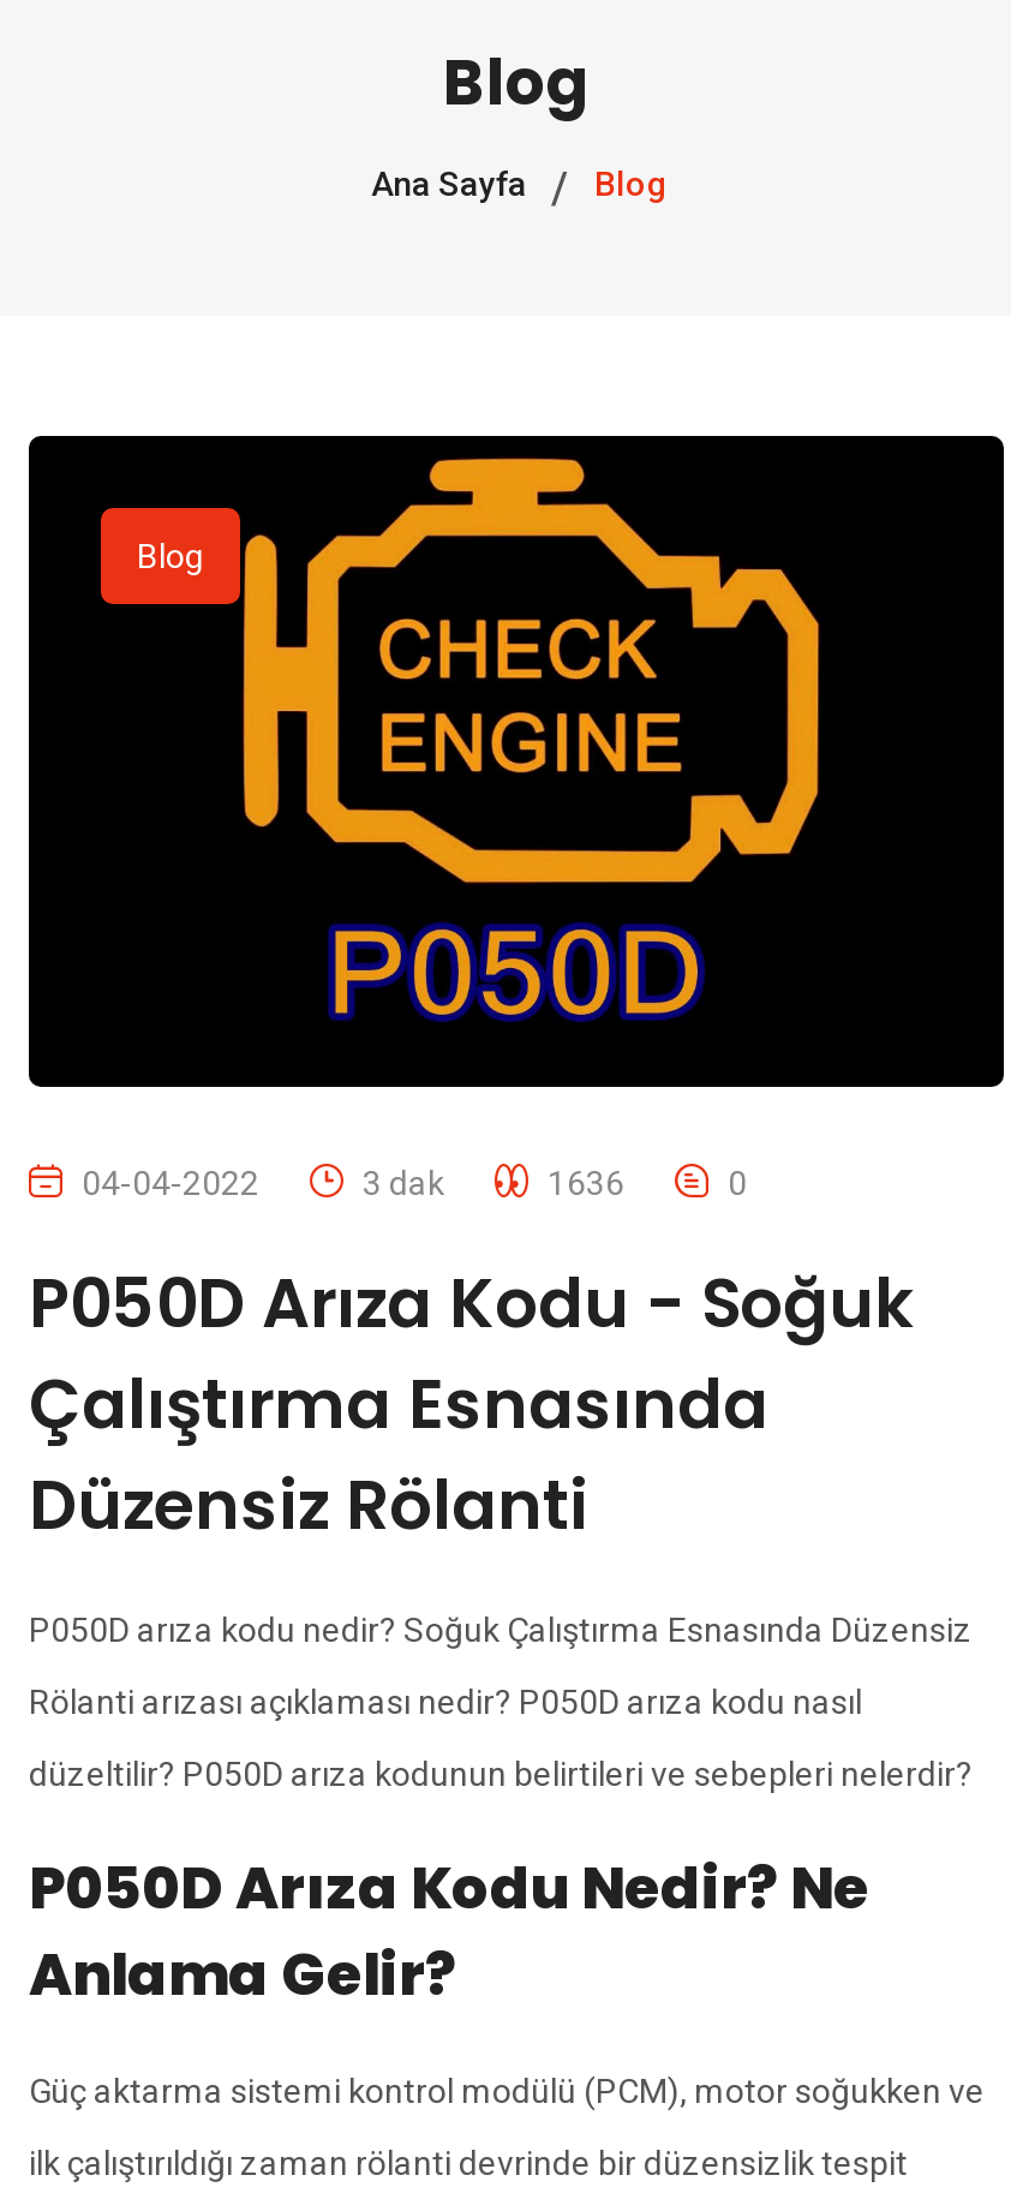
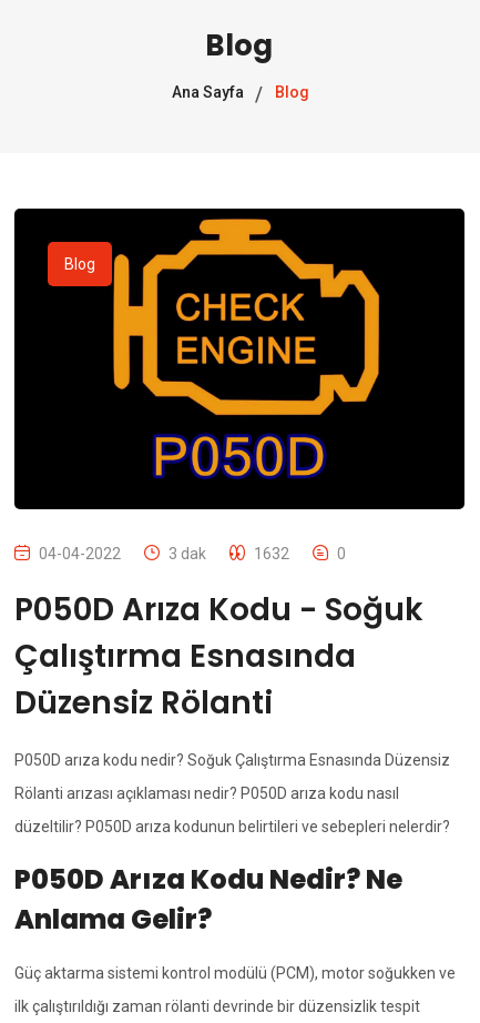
[548,1163,624,1201] 1636 -> [254,544,289,562] 1632

